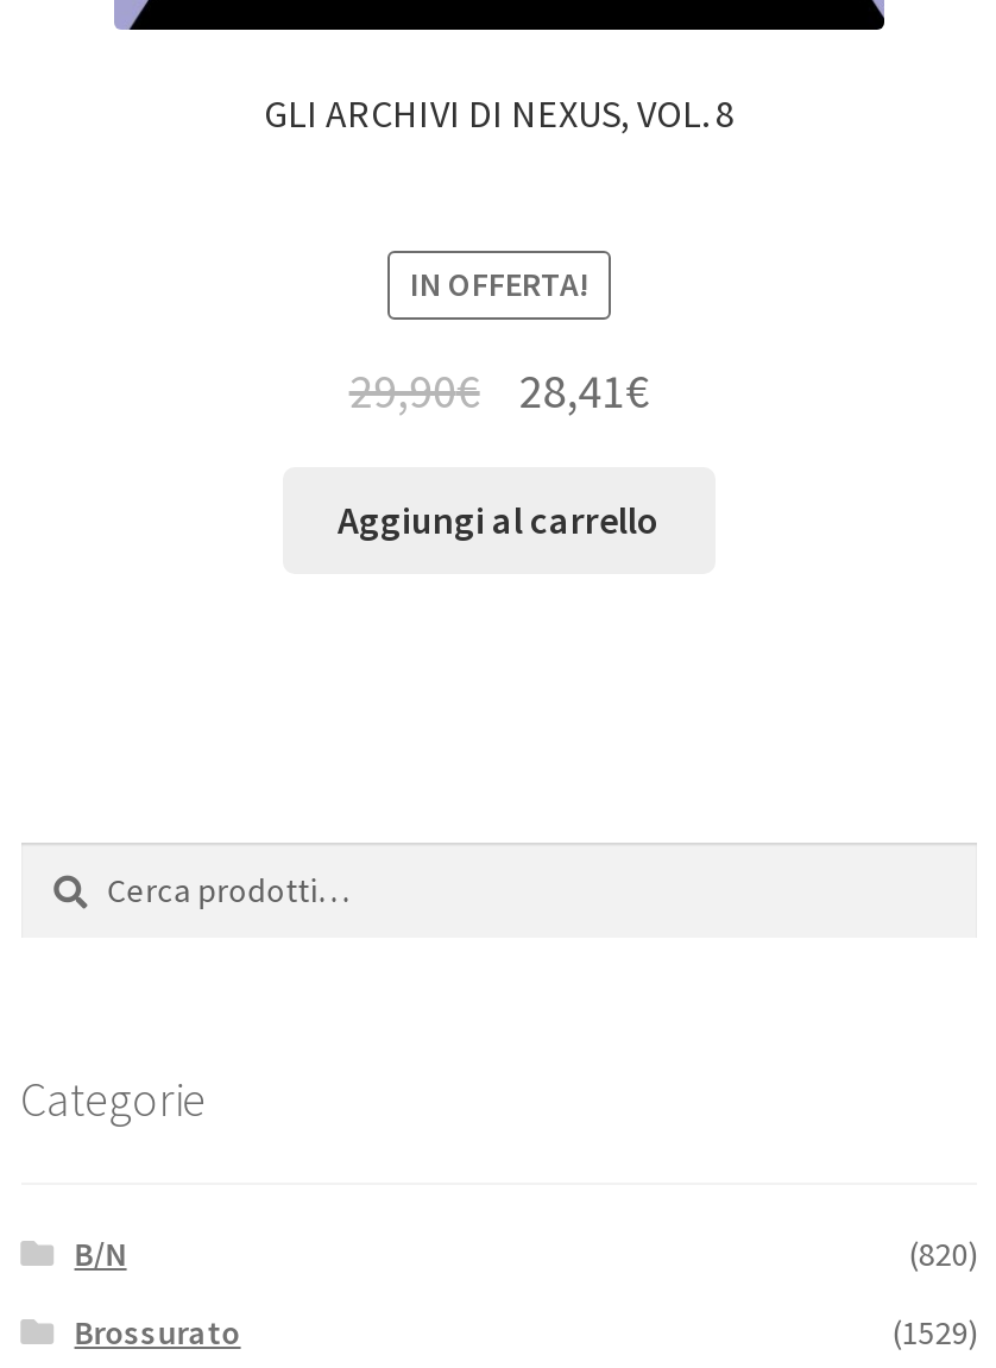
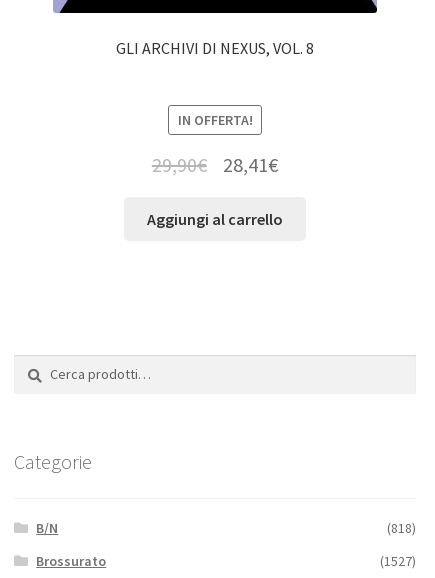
[909,1233,978,1276] (820) -> [387,519,416,537] (818)
[892,1311,978,1354] (1529) -> [380,552,416,570] (1527)

